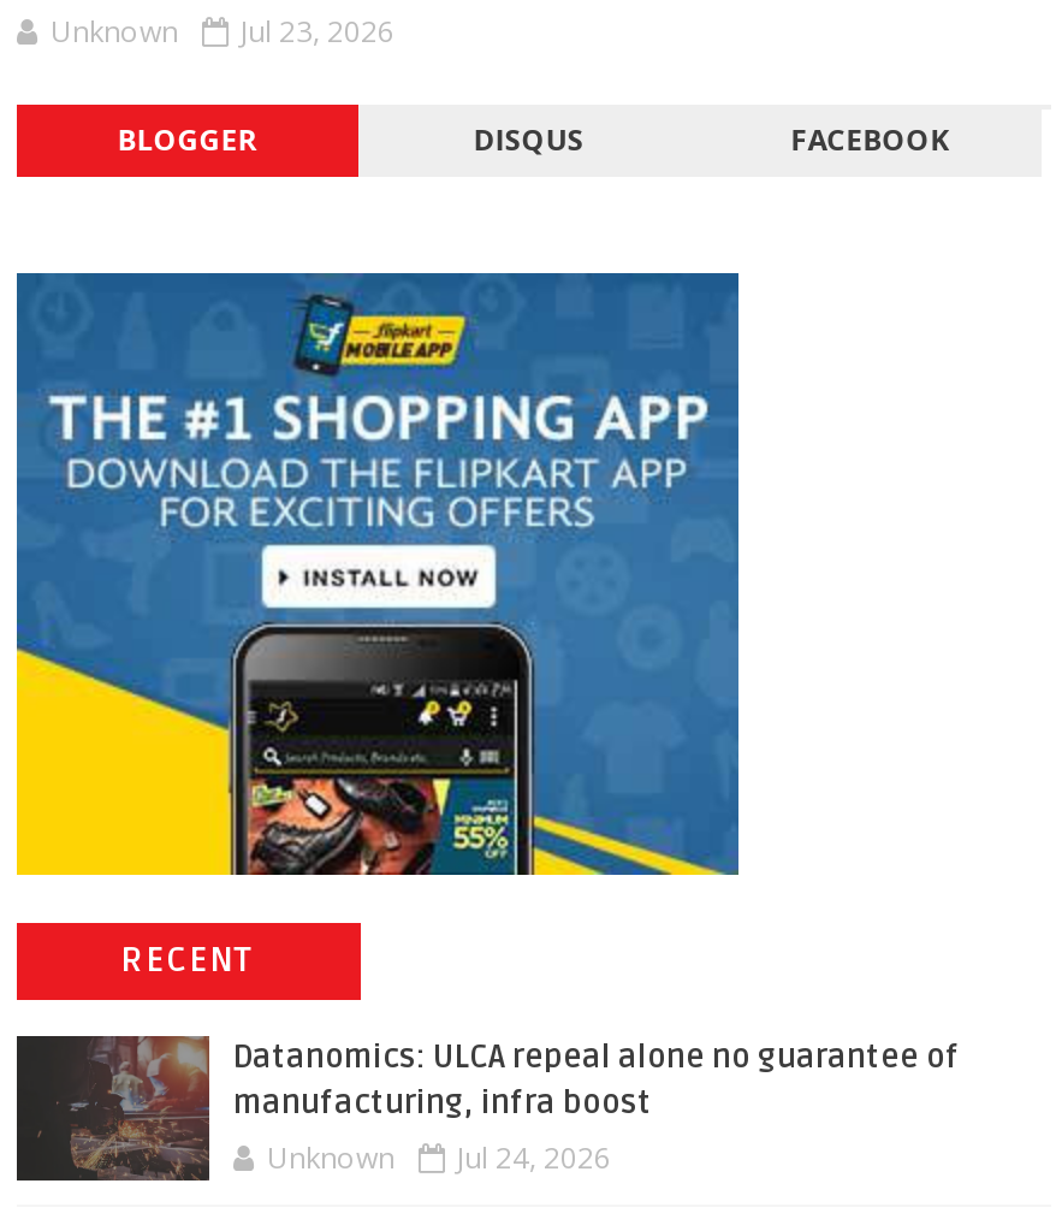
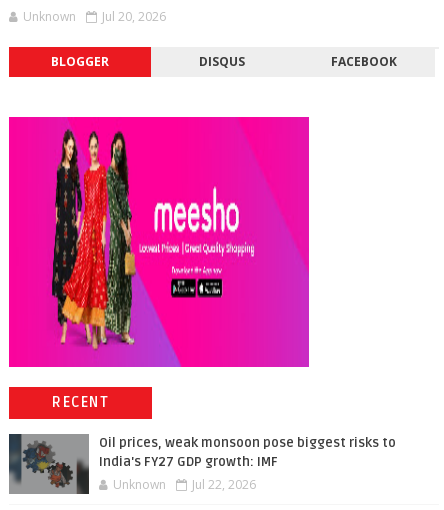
[51,12,394,52] Unknown Jul 23, 2026 -> [23,8,166,25] Unknown Jul 20, 2026
[14,271,741,877] [image] -> [8,116,310,368] [image]
[17,1036,960,1180] [image] | Datanomics: ULCA repeal alone no guarantee of | manufacturing, infra boost -> [9,434,396,494] [image] | Oil prices, weak monsoon pose biggest risks to | India's FY27 GDP growth: IMF
[267,1138,611,1179] Unknown Jul 24, 2026 -> [113,476,256,493] Unknown Jul 22, 2026

